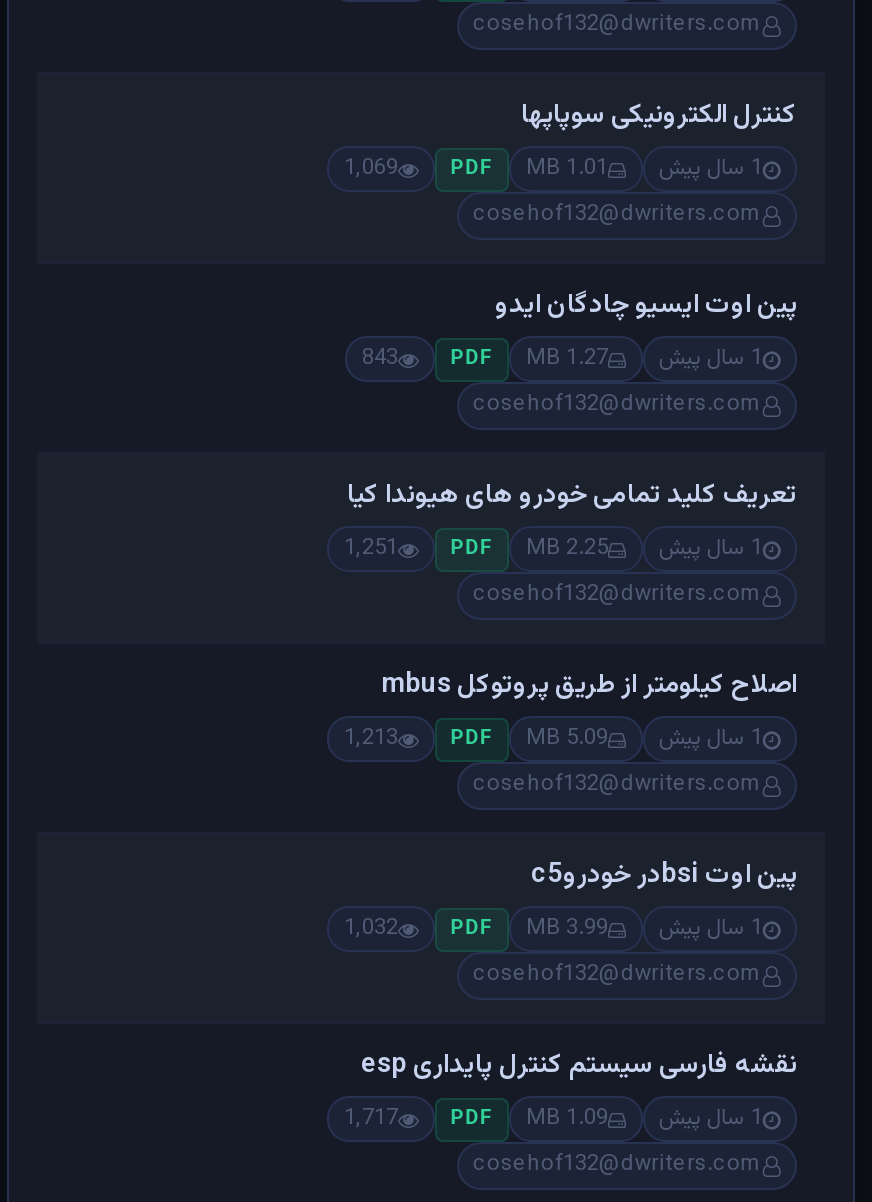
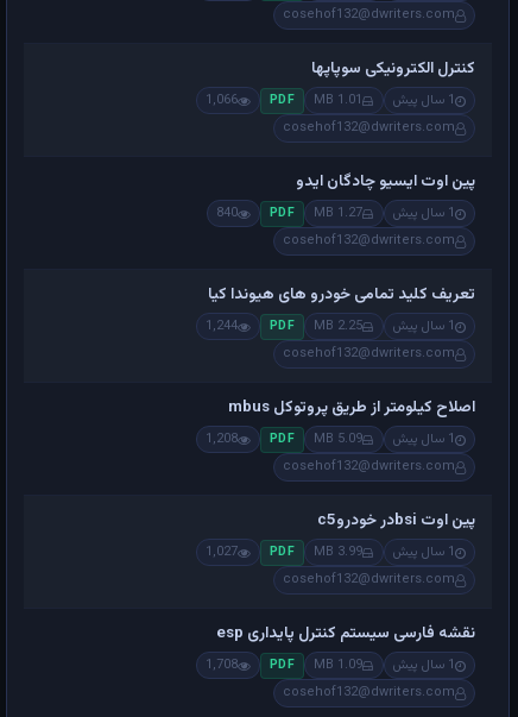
[344,151,493,186] 1,069 PDF -> [206,90,295,111] 1,066 PDF
[362,341,493,376] 843 PDF -> [217,203,295,224] 840 PDF
[344,531,493,566] 1,251 PDF -> [206,316,295,337] 1,244 PDF
[344,721,493,756] 1,213 PDF -> [206,429,295,450] 1,208 PDF
[344,911,493,946] 1,032 PDF -> [206,542,295,563] 1,027 PDF
[344,1101,493,1136] 1,717 PDF -> [206,655,295,676] 1,708 PDF

